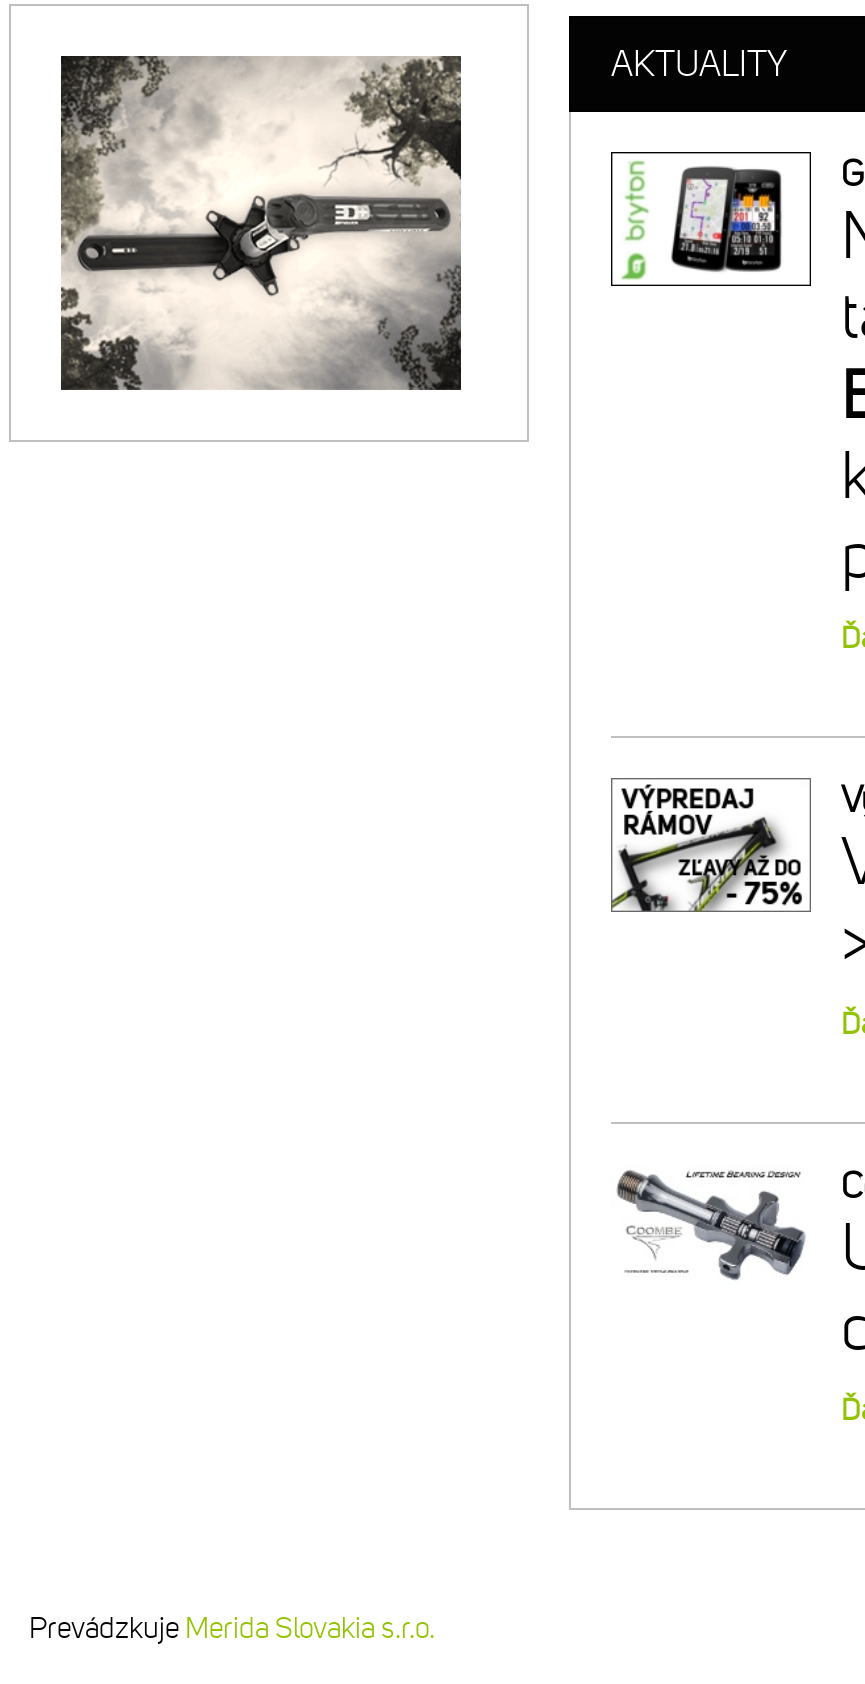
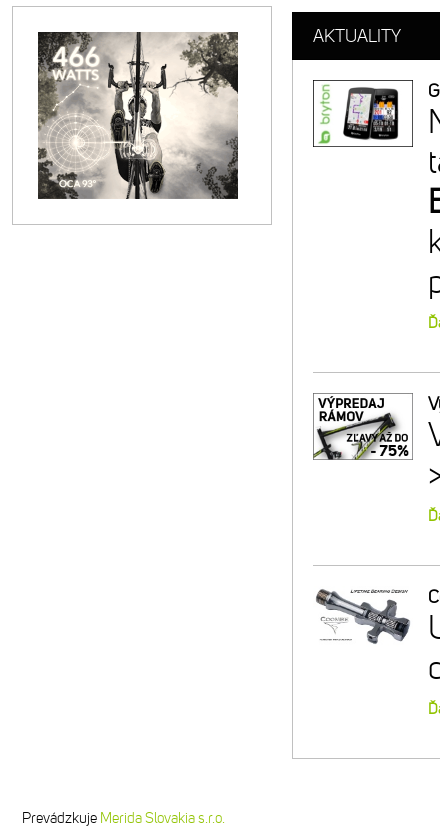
[67,58,453,388] [image] -> [41,32,233,199] [image]

